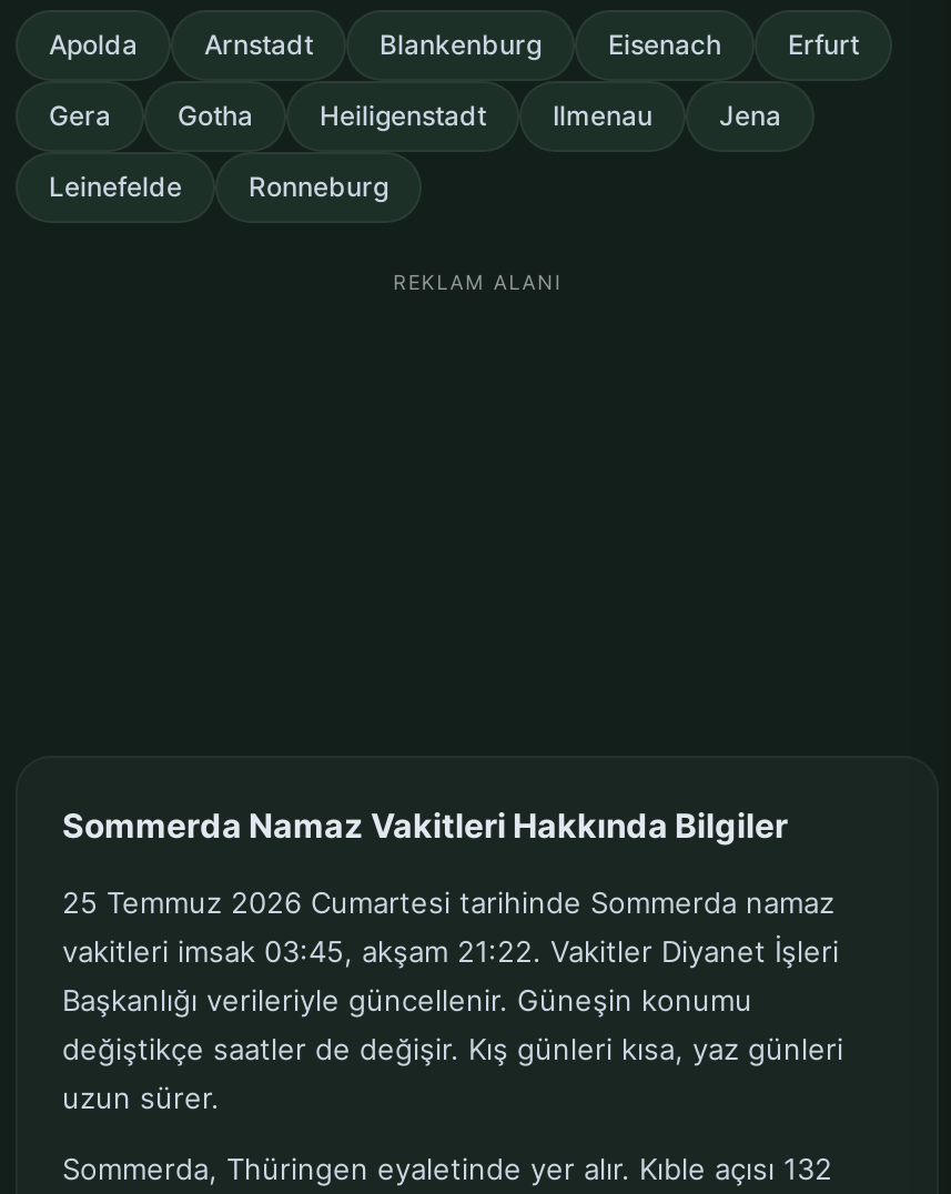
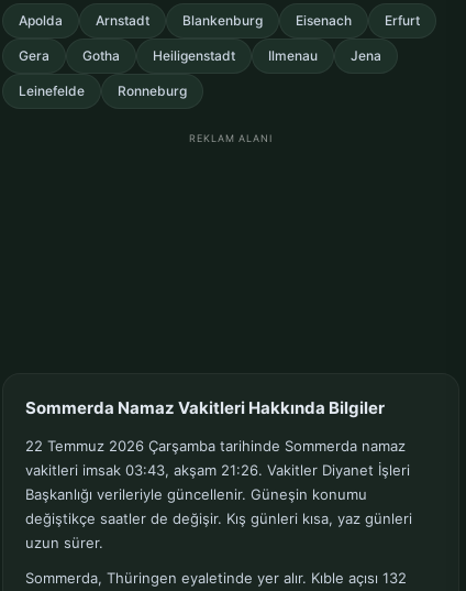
[62,884,834,920] 25 Temmuz 2026 Cumartesi tarihinde Sommerda namaz -> [25,437,406,455] 22 Temmuz 2026 Çarşamba tarihinde Sommerda namaz
[62,933,839,969] vakitleri imsak 03:45, akşam 21:22. Vakitler Diyanet İşleri -> [25,462,410,479] vakitleri imsak 03:43, akşam 21:26. Vakitler Diyanet İşleri

